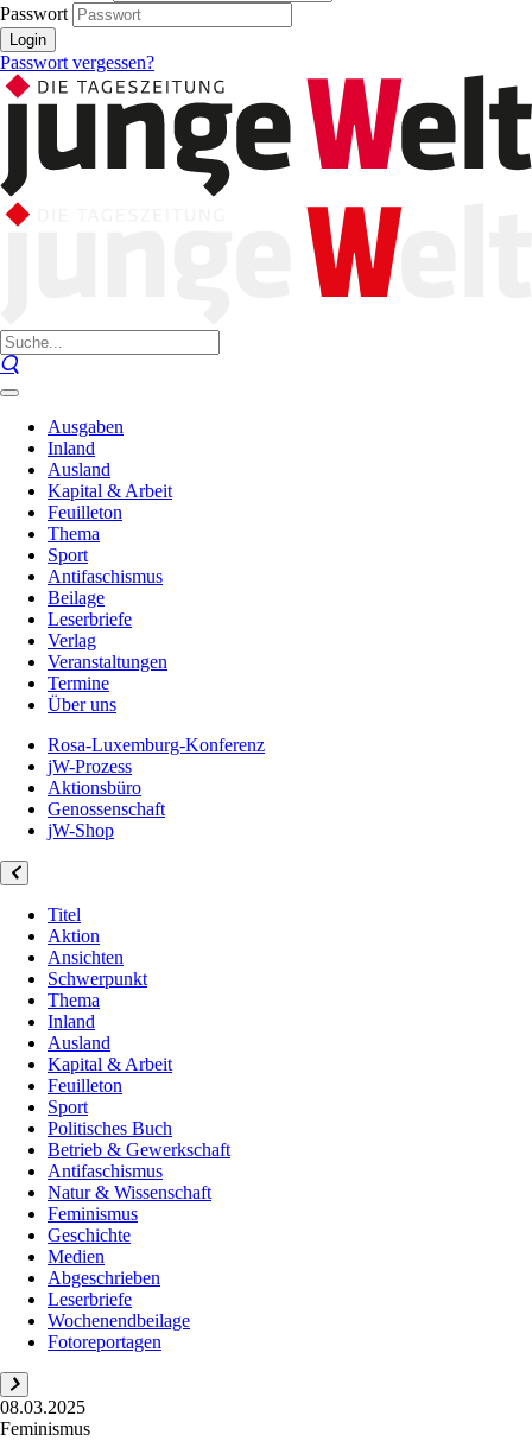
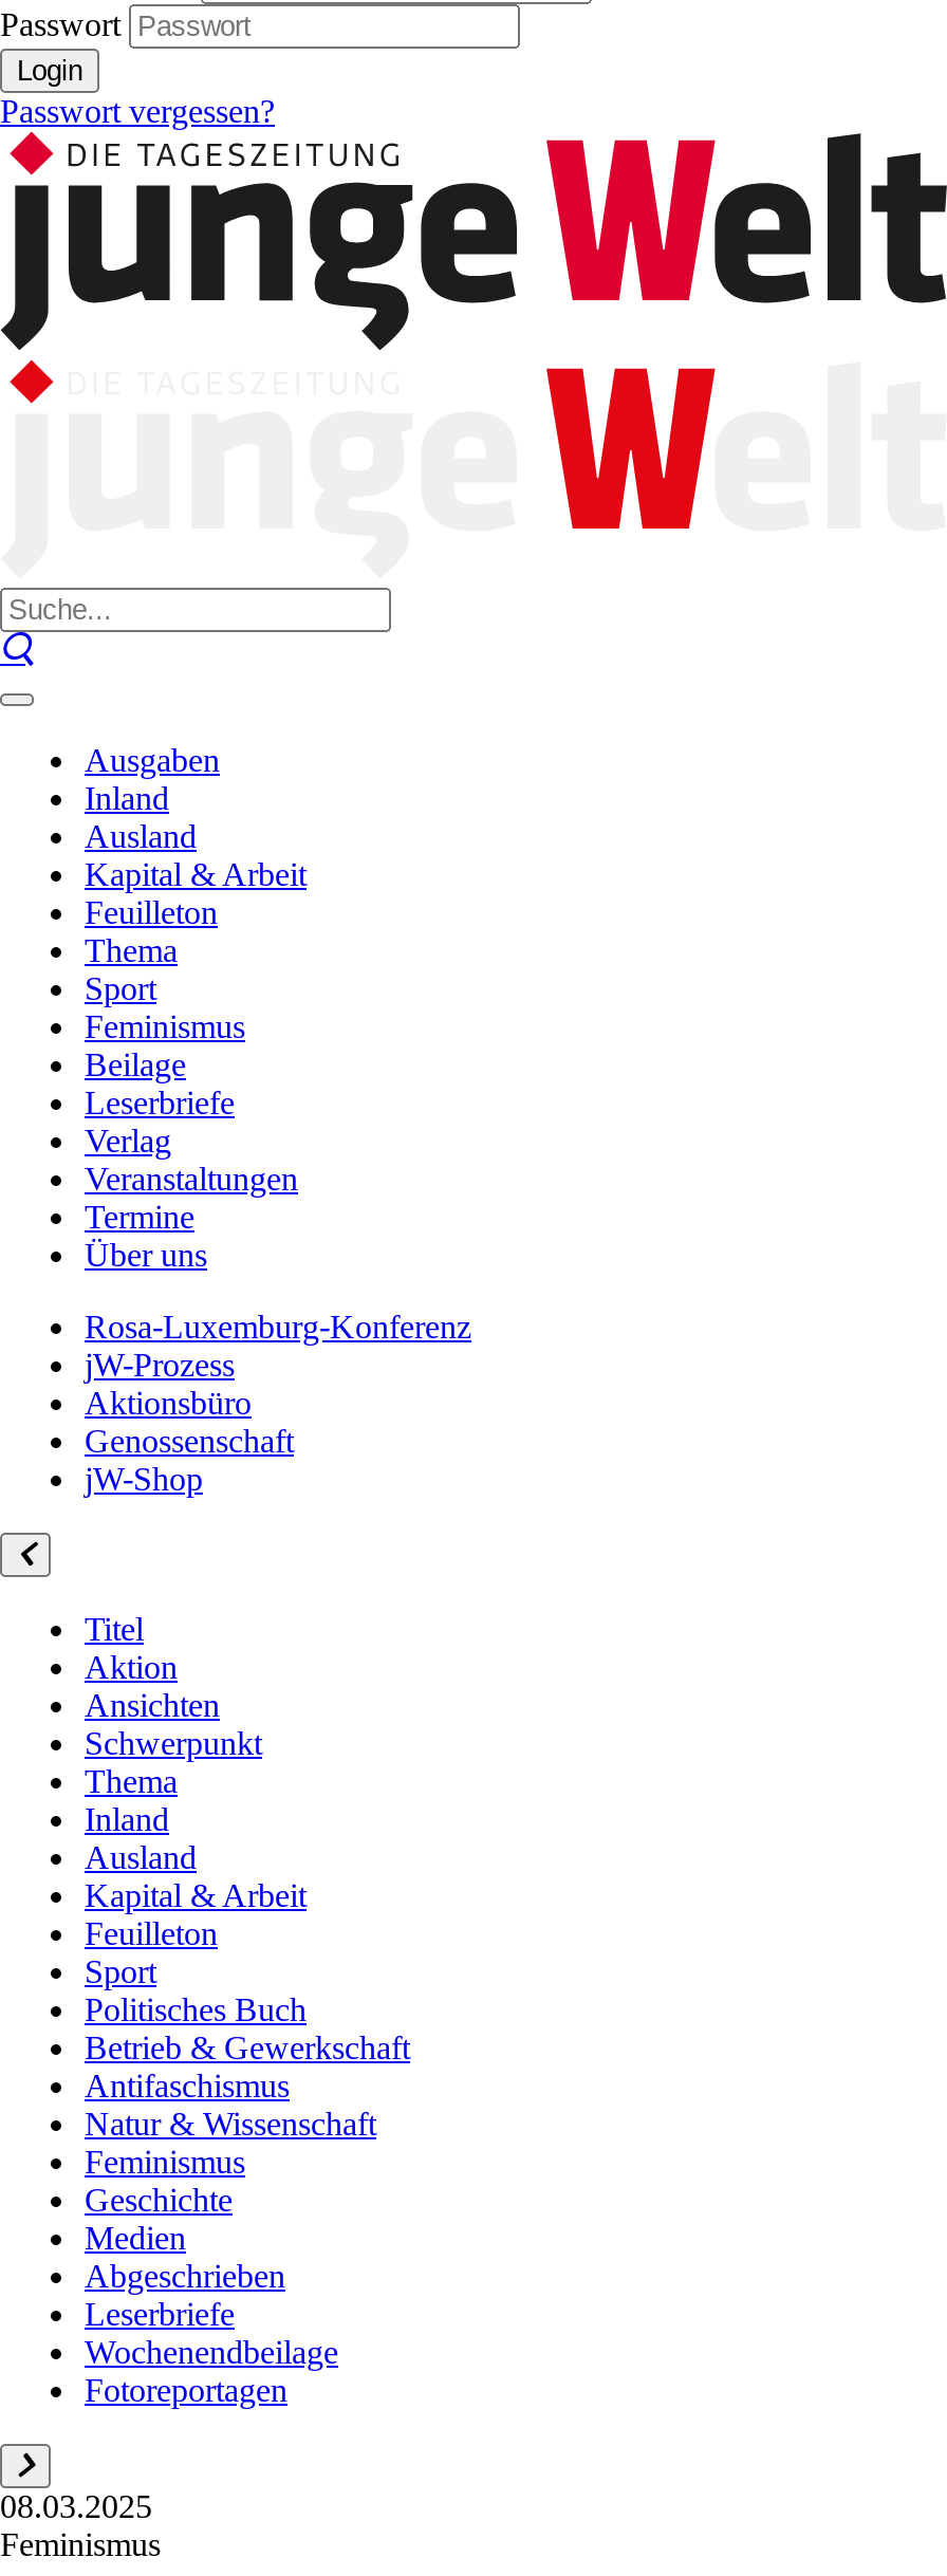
[47,566,163,586] Antifaschismus -> [85,1008,245,1044] Feminismus

